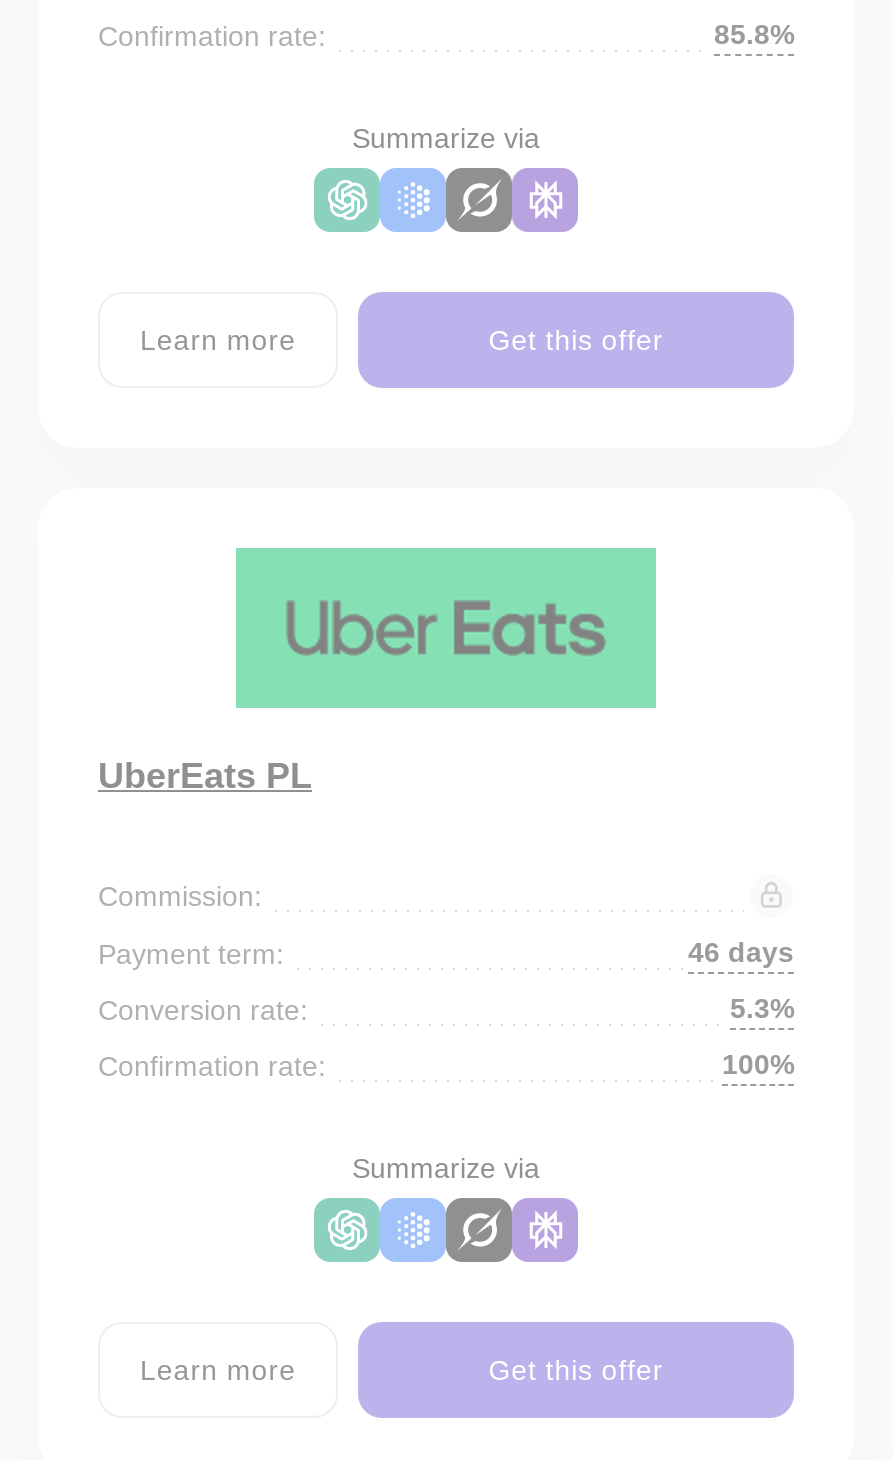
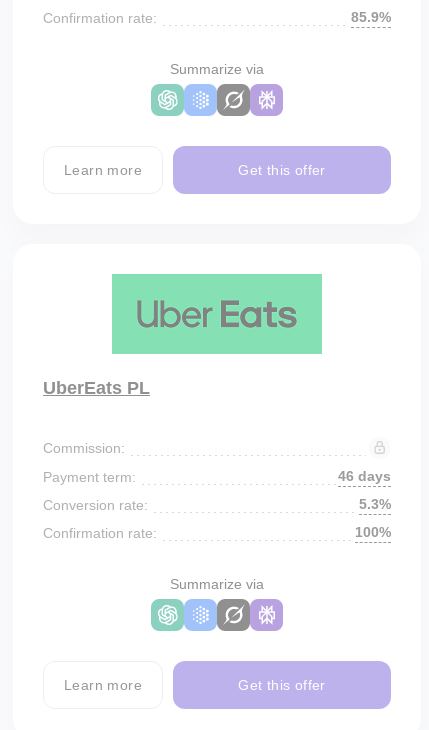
[714,18,794,50] 85.8% -> [351,9,391,25] 85.9%

